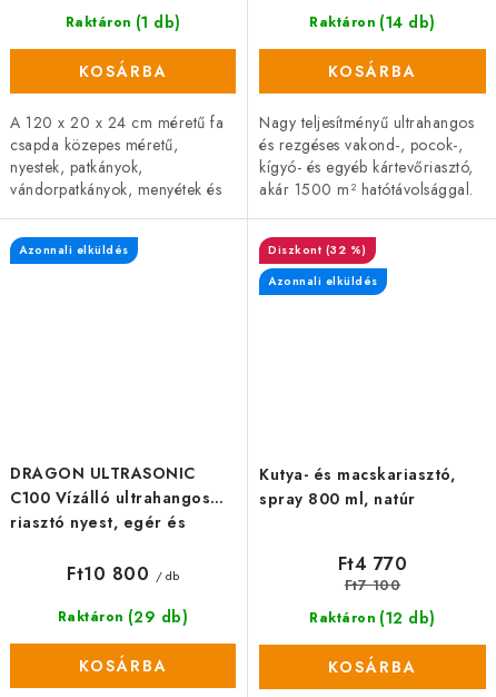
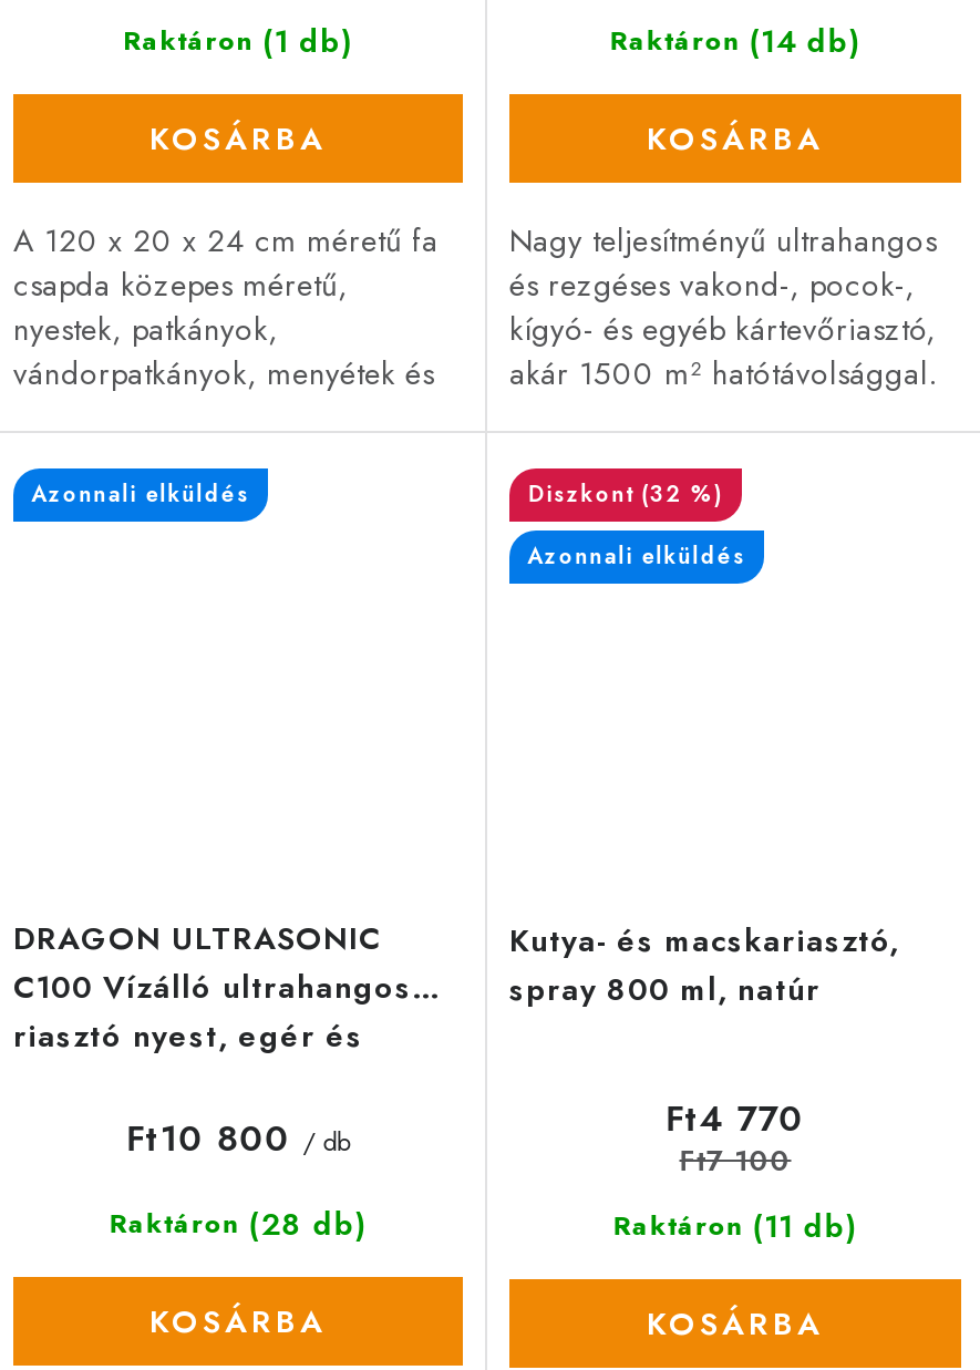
[58,606,188,628] Raktáron (29 db) -> [109,1202,367,1246] Raktáron (28 db)
[309,607,436,629] Raktáron (12 db) -> [613,1203,858,1248] Raktáron (11 db)

